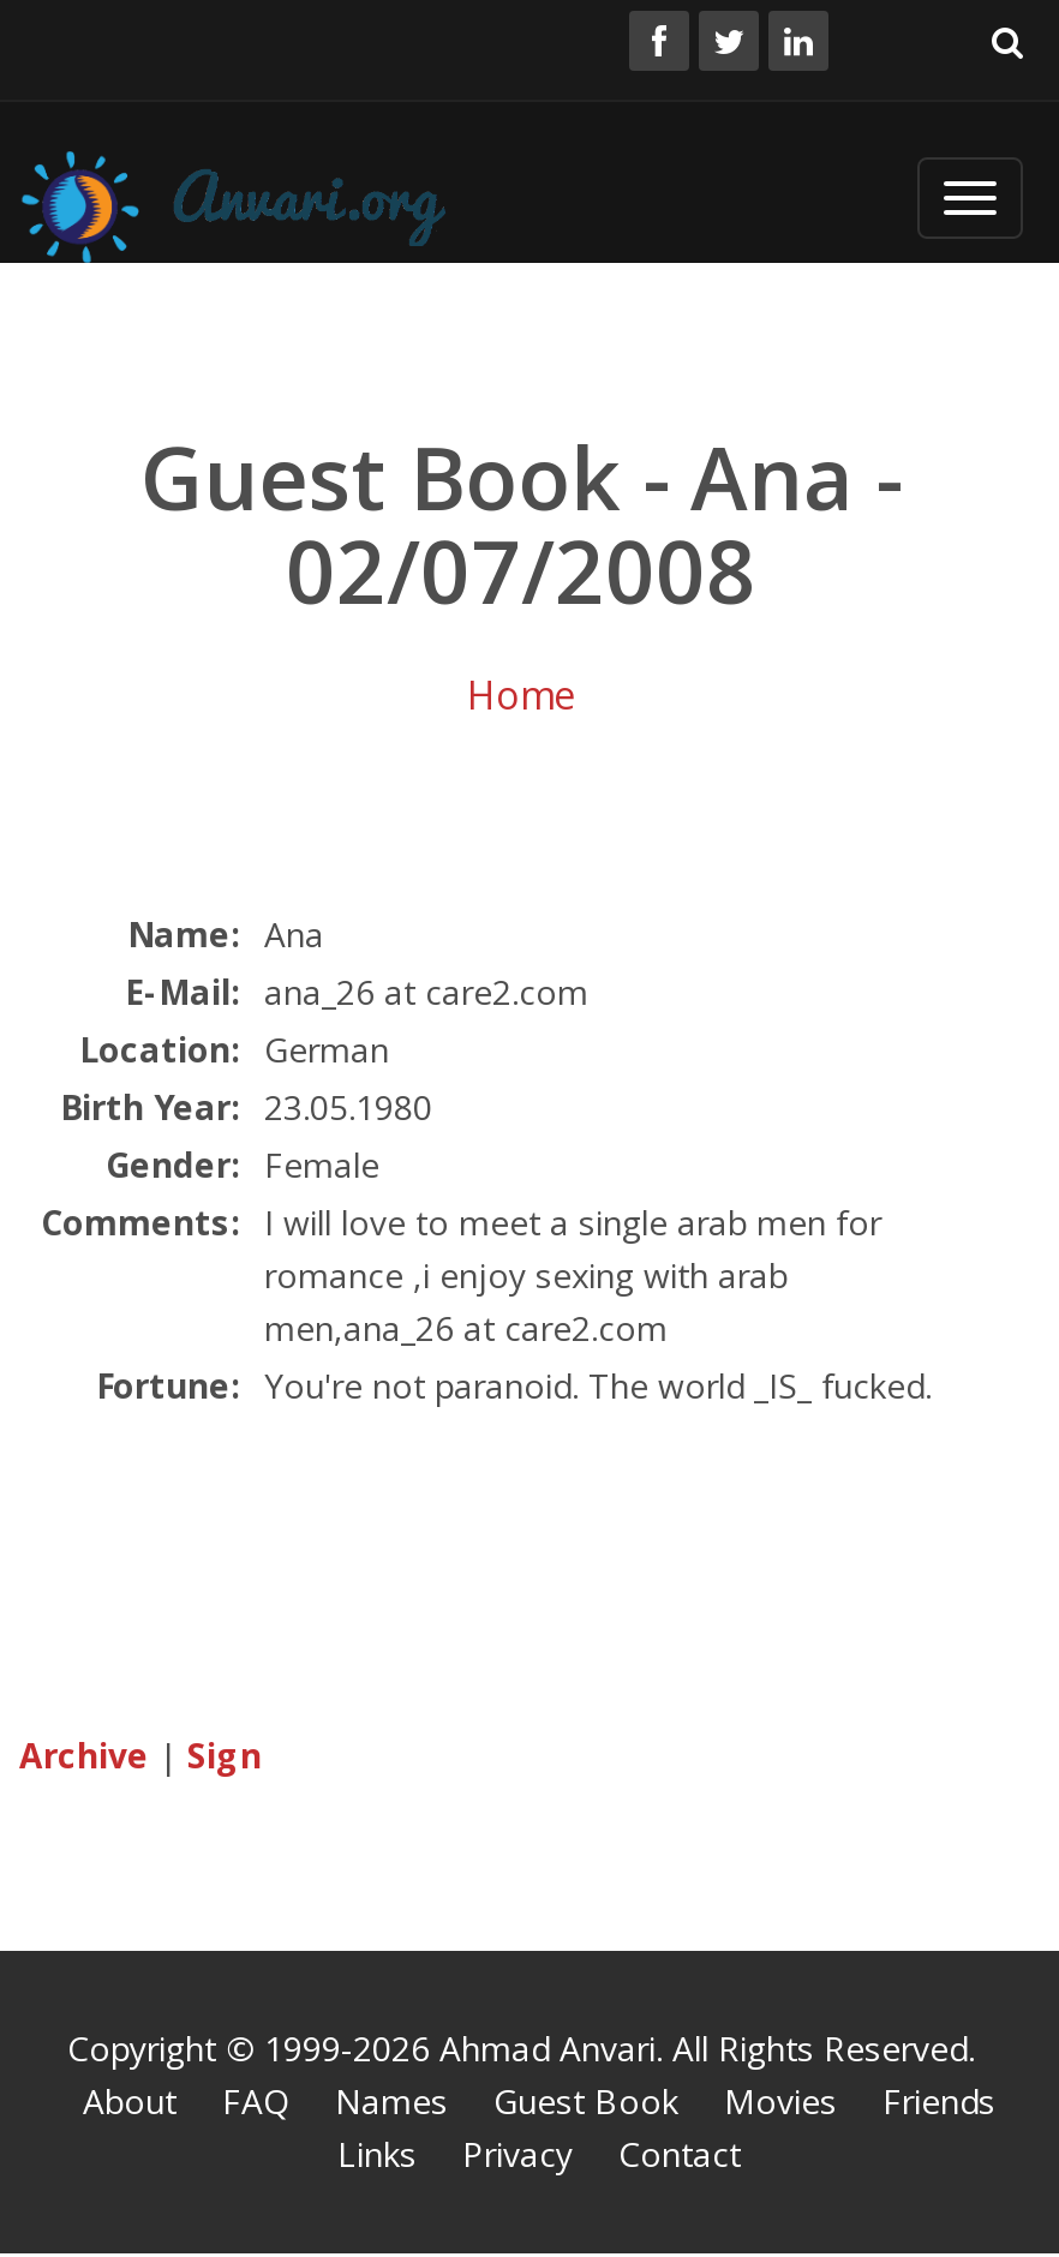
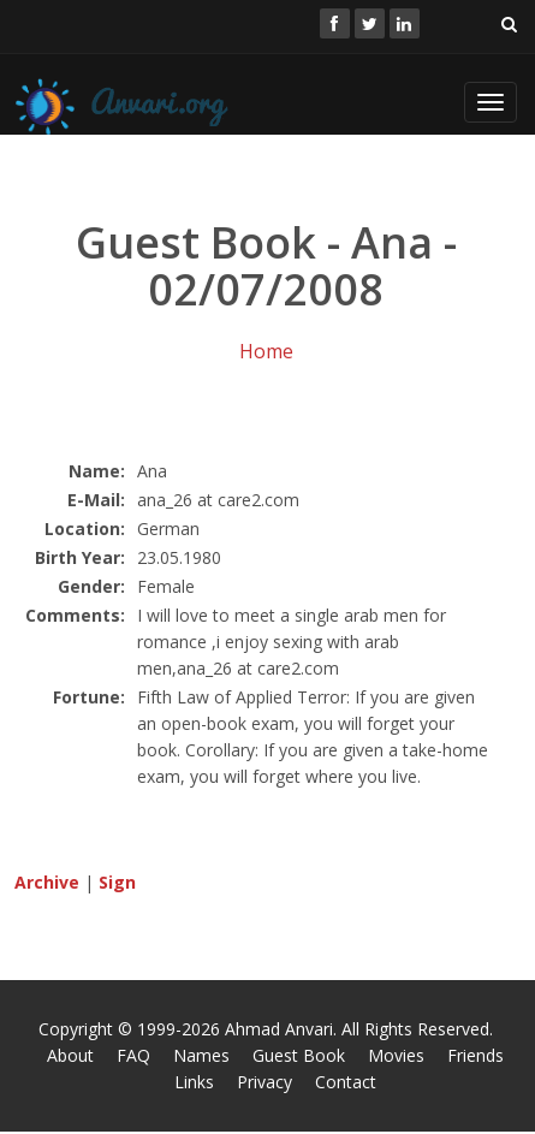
[96,1363,932,1408] Fortune: You're not paranoid. The world _IS_ fucked. -> [53,685,488,788] Fortune: Fifth Law of Applied Terror: If you are given | an open-book exam, you will forget your | book. Corollary: If you are given a take-home | exam, you will forget where you live.

